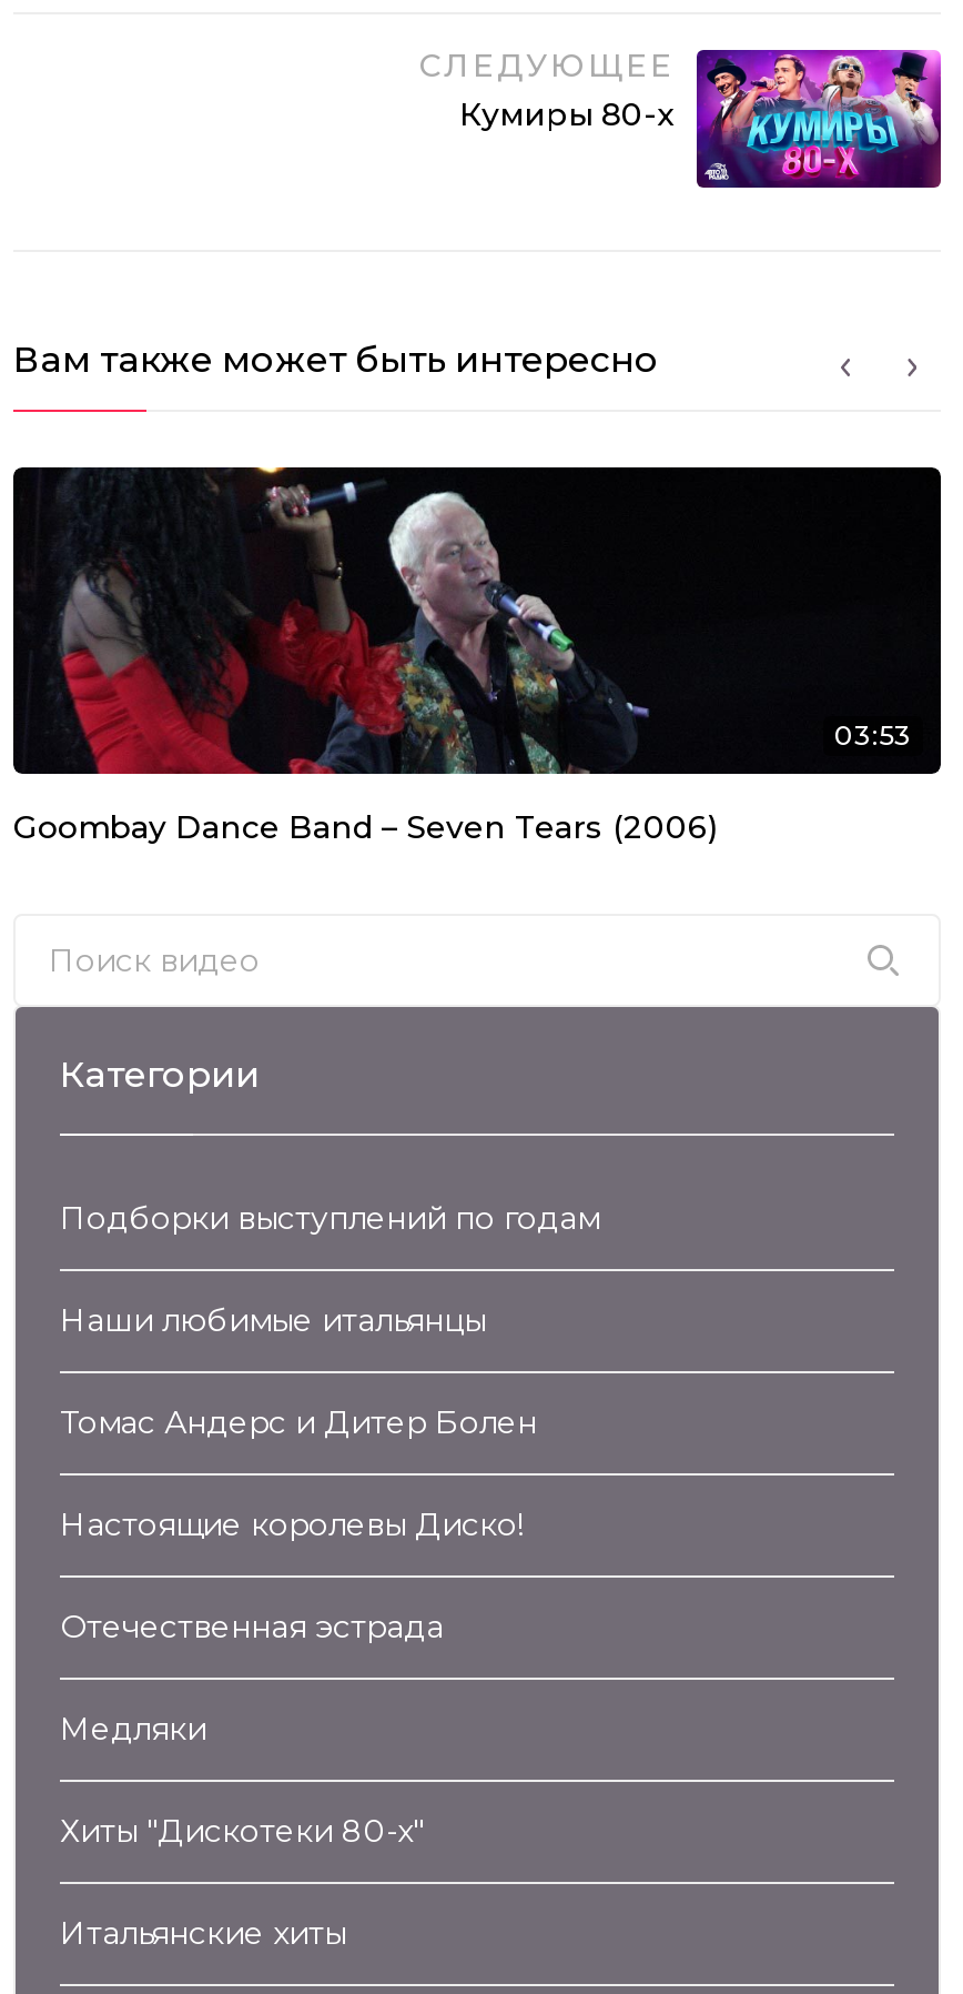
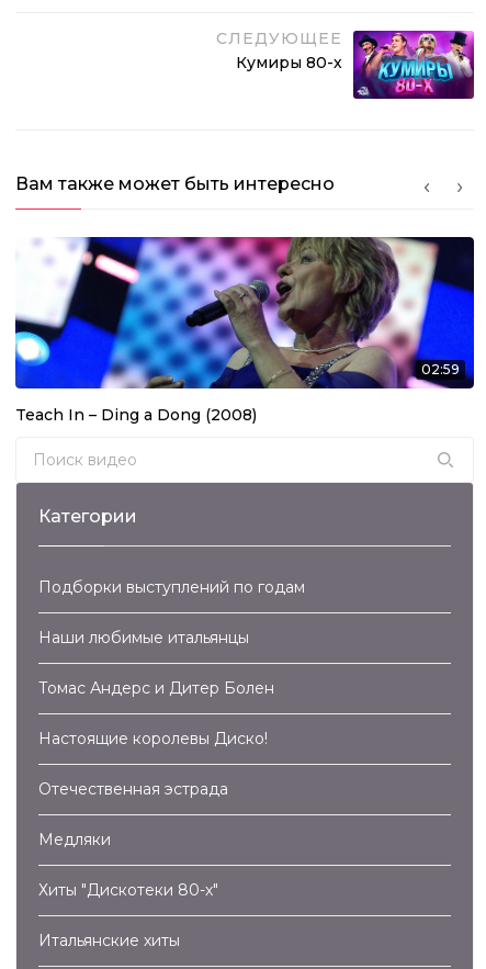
[11,465,943,776] [image] | 03:53 -> [14,236,475,390] [image] | 02:59
[13,807,717,847] Goombay Dance Band – Seven Tears (2006) -> [15,405,257,425] Teach In – Ding a Dong (2008)

